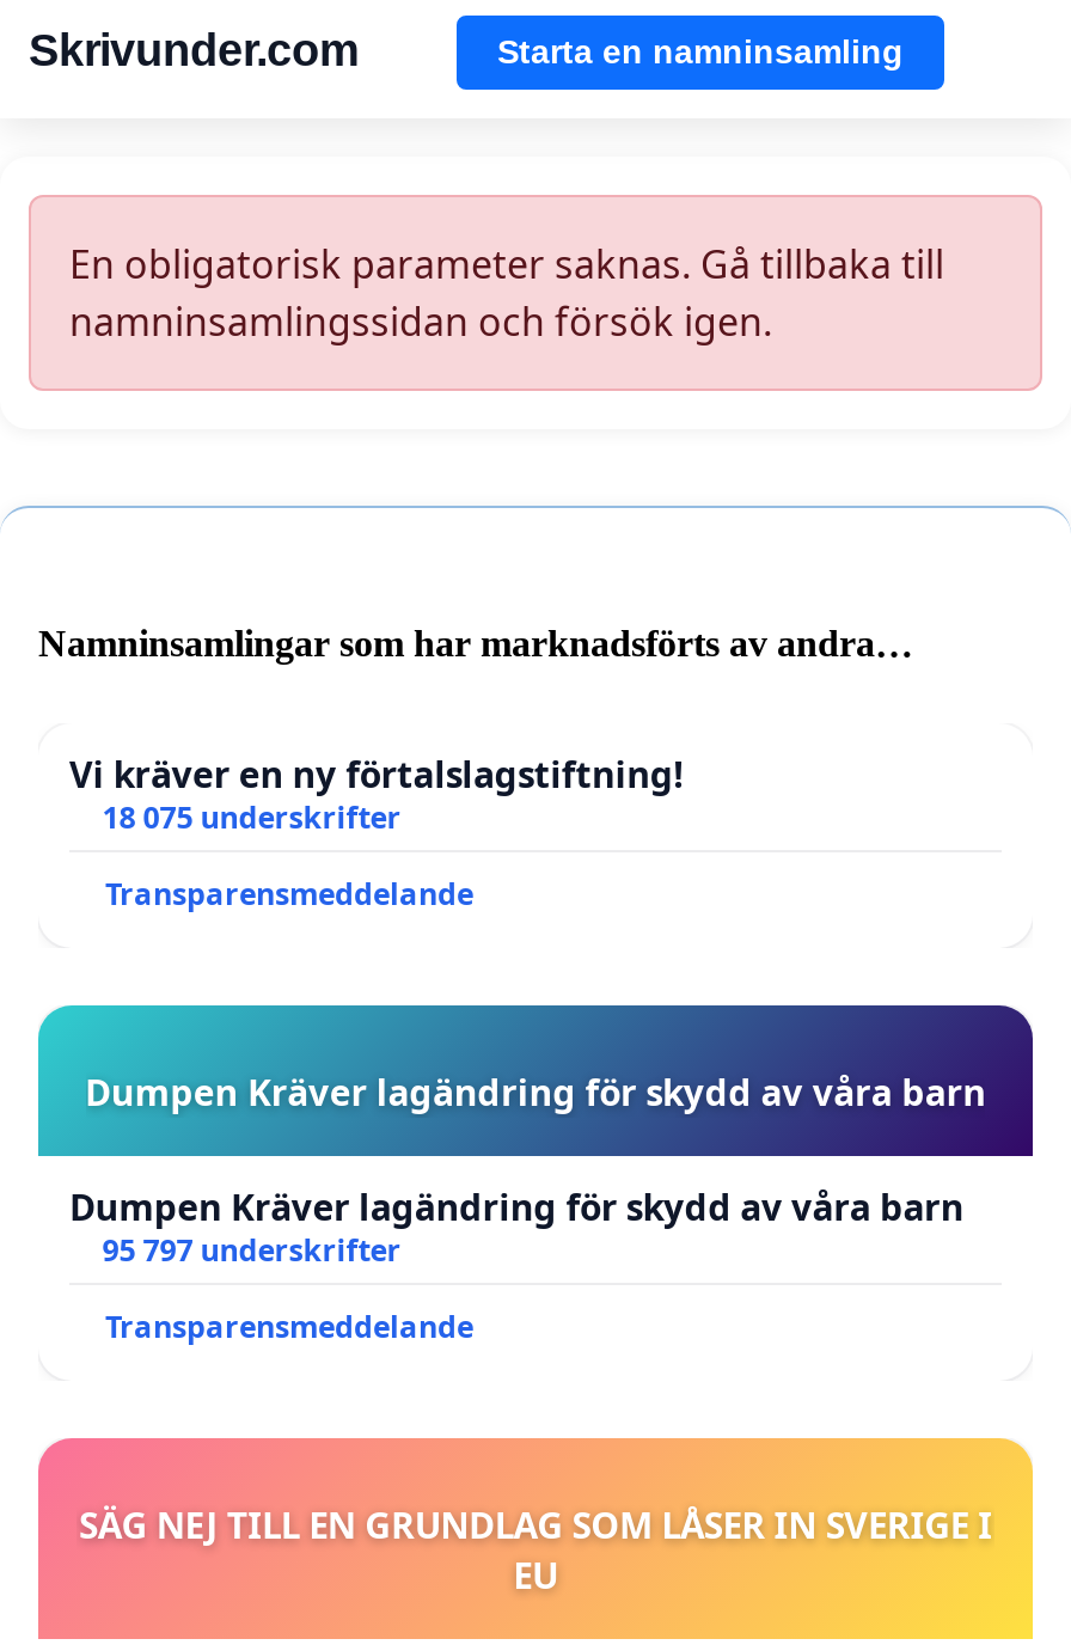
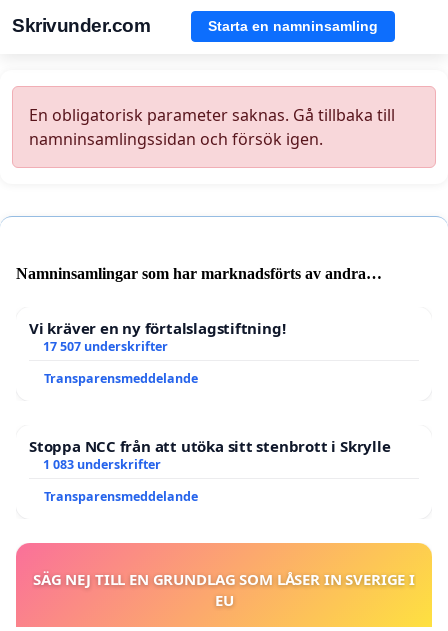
[102,798,401,839] 18 075 underskrifter -> [43,338,168,355] 17 507 underskrifter
[69,1068,986,1272] Dumpen Kräver lagändring för skydd av våra barn | Dumpen Kräver lagändring för skydd av våra barn | 95 797 underskrifter -> [29,436,390,473] Stoppa NCC från att utöka sitt stenbrott i Skrylle | 1 083 underskrifter

